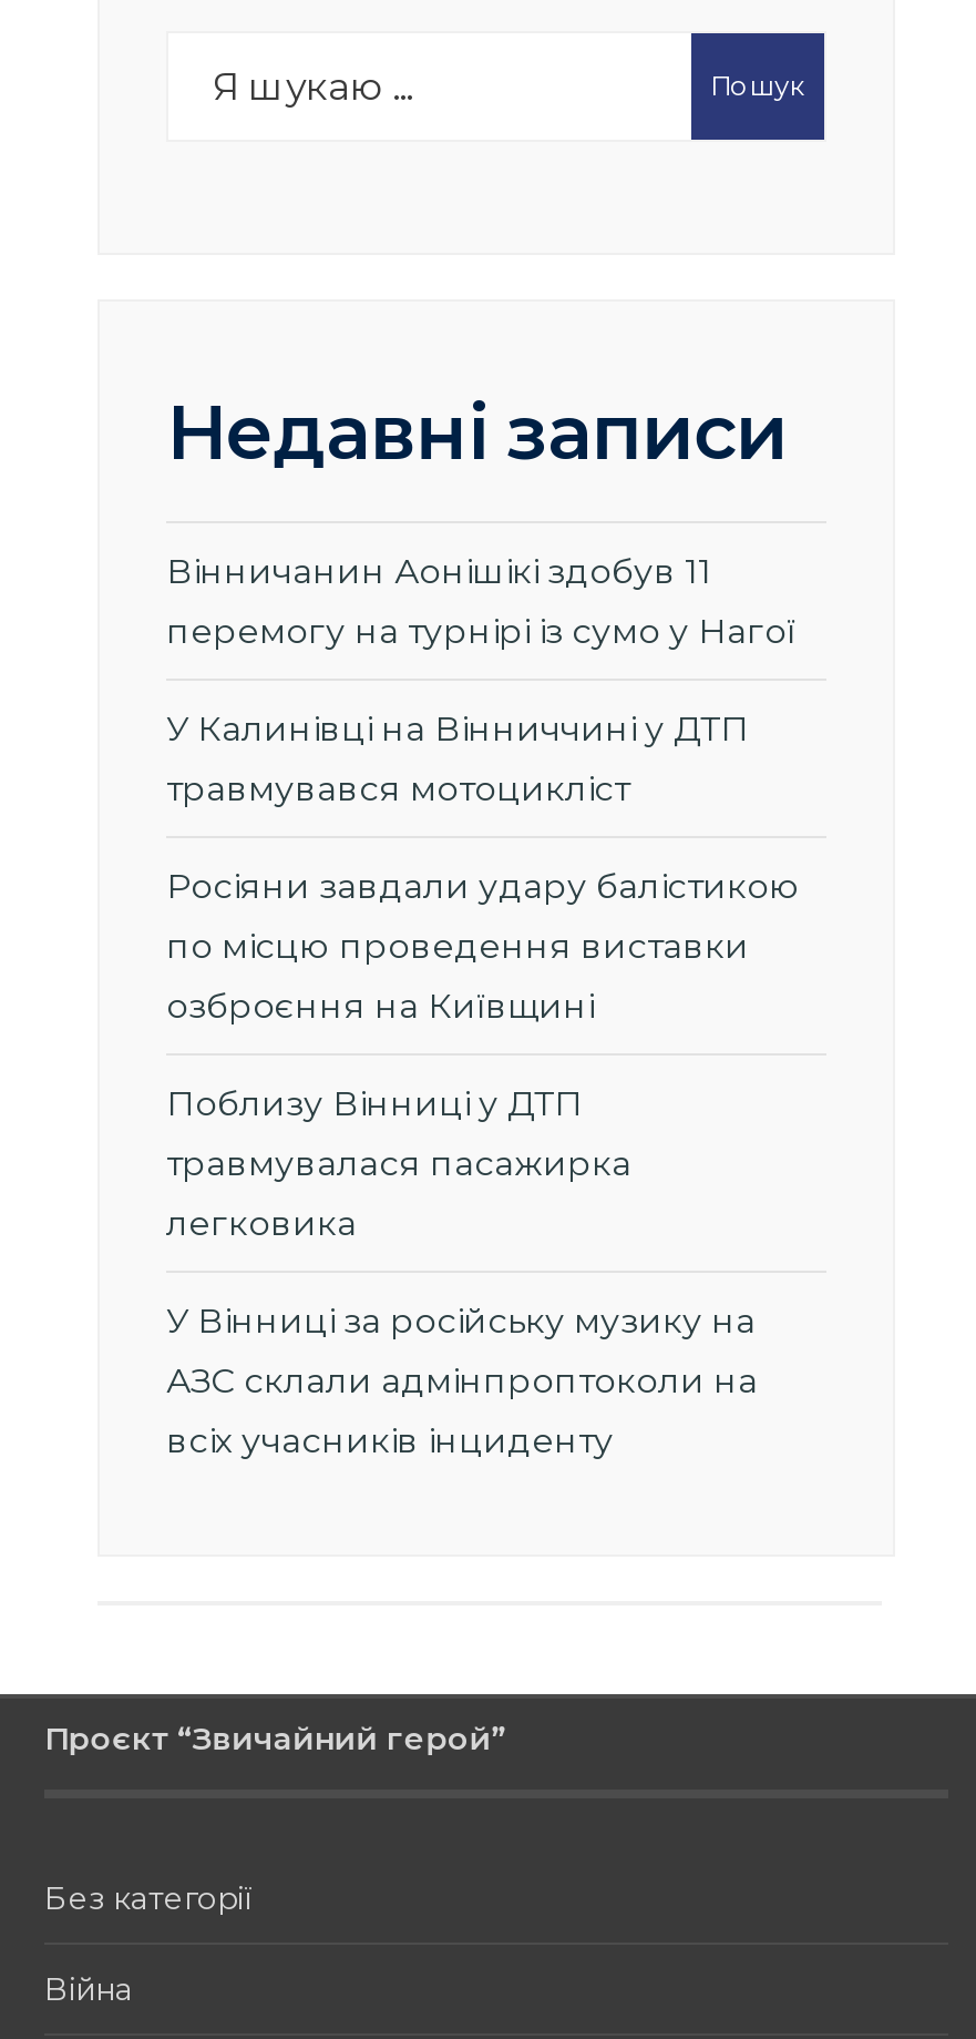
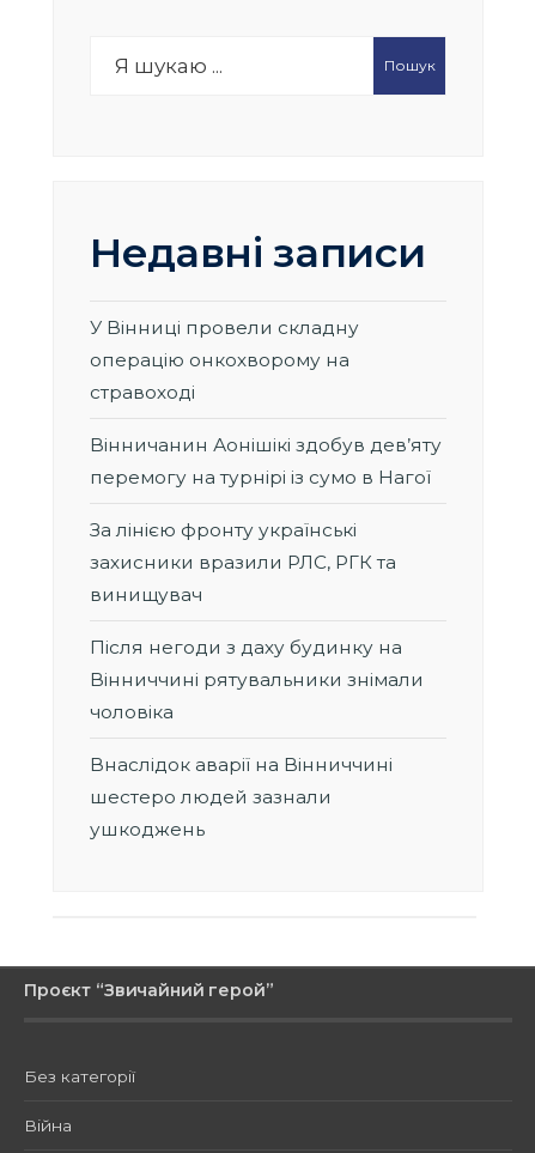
[166,550,795,652] Вінничанин Аонішікі здобув 11 | перемогу на турнірі із сумо у Нагої -> [90,316,359,404] У Вінниці провели складну | операцію онкохворому на | стравоході
[166,708,749,810] У Калинівці на Вінниччині у ДТП | травмувався мотоцикліст -> [90,434,442,489] Вінничанин Аонішікі здобув дев’яту | перемогу на турнірі із сумо в Нагої
[166,865,800,1027] Росіяни завдали удару балістикою | по місцю проведення виставки | озброєння на Київщині -> [90,519,396,606] За лінією фронту українські | захисники вразили РЛС, РГК та | винищувач
[166,1082,631,1244] Поблизу Вінниці у ДТП | травмувалася пасажирка | легковика -> [90,636,424,723] Після негоди з даху будинку на | Вінниччині рятувальники знімали | чоловіка
[166,1300,758,1462] У Вінниці за російську музику на | АЗС склали адмінпроптоколи на | всіх учасників інциденту -> [90,753,393,841] Внаслідок аварії на Вінниччині | шестеро людей зазнали | ушкоджень

